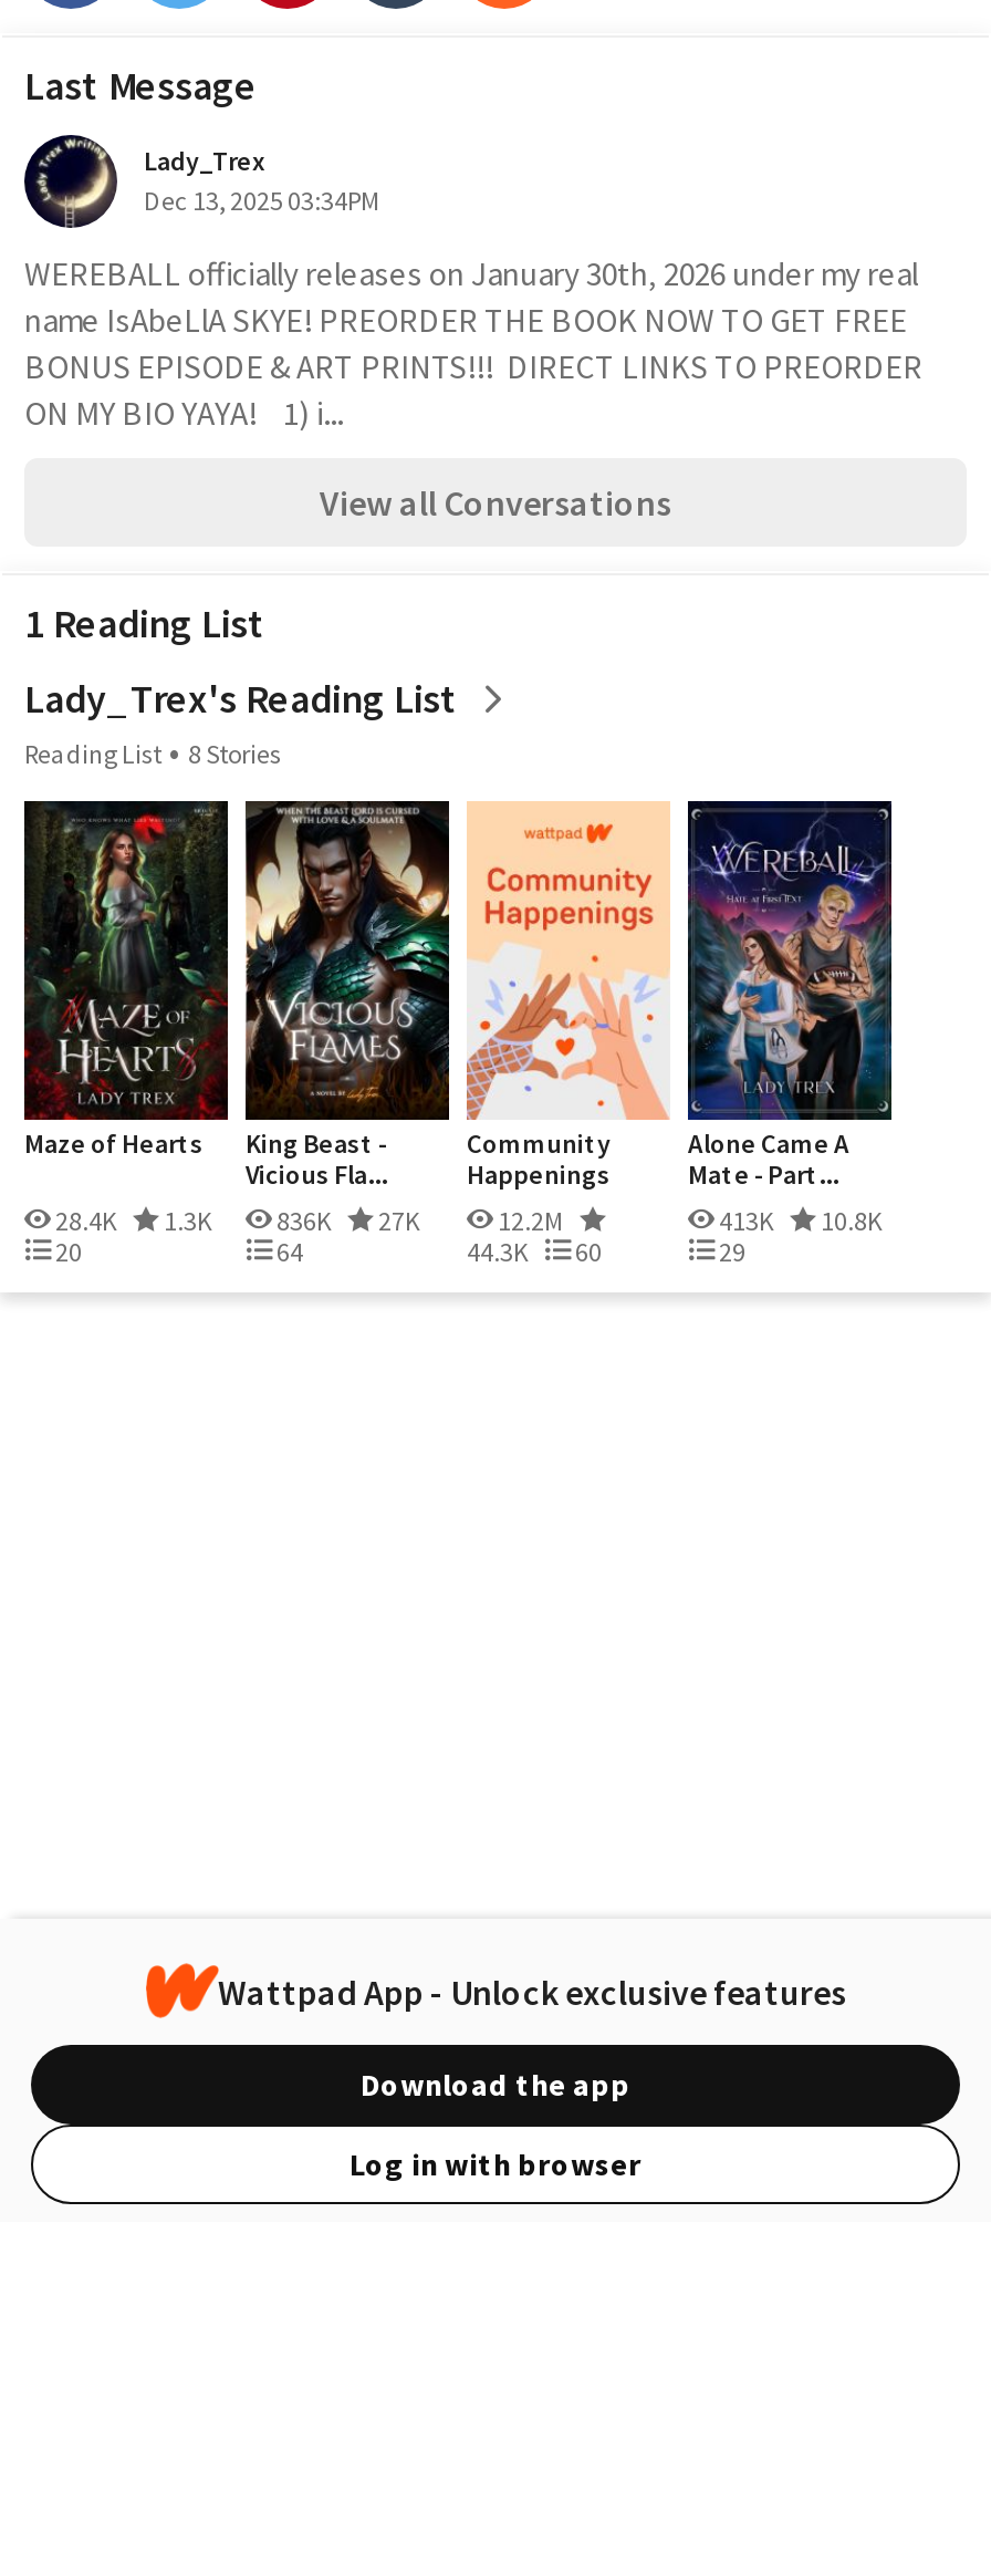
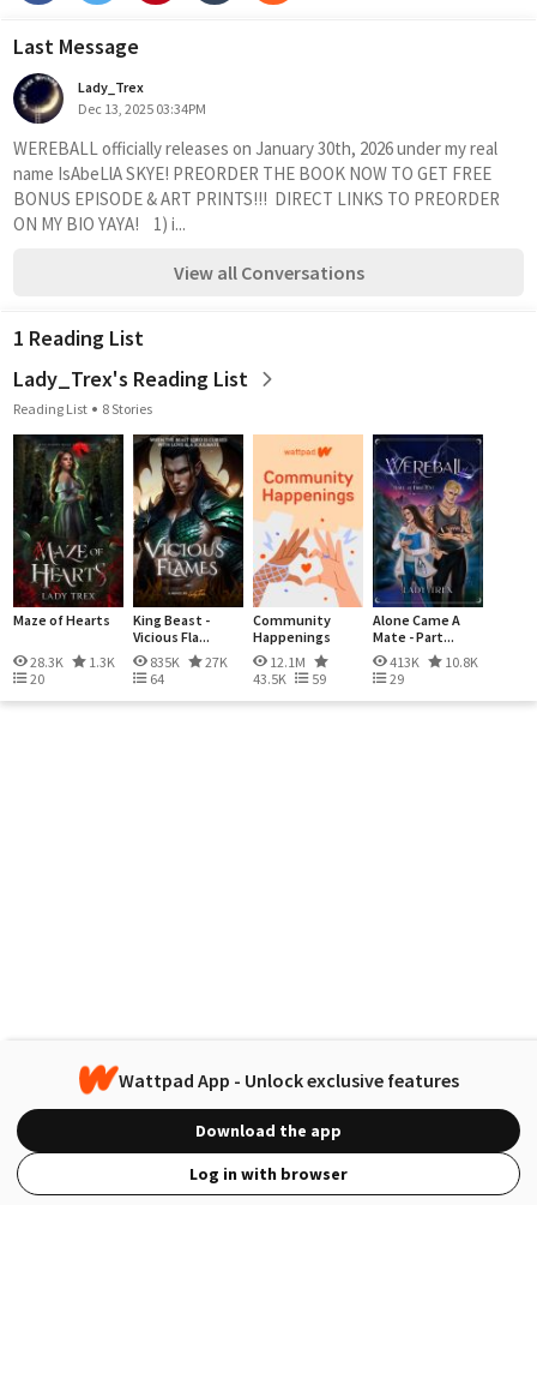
[51,1204,122,1237] 28.4K -> [28,653,66,671] 28.3K
[272,1204,336,1237] 836K -> [147,653,182,671] 835K
[467,1204,602,1268] 12.2M | 44.3K | 60 -> [253,653,326,688] 12.1M | 43.5K | 59

